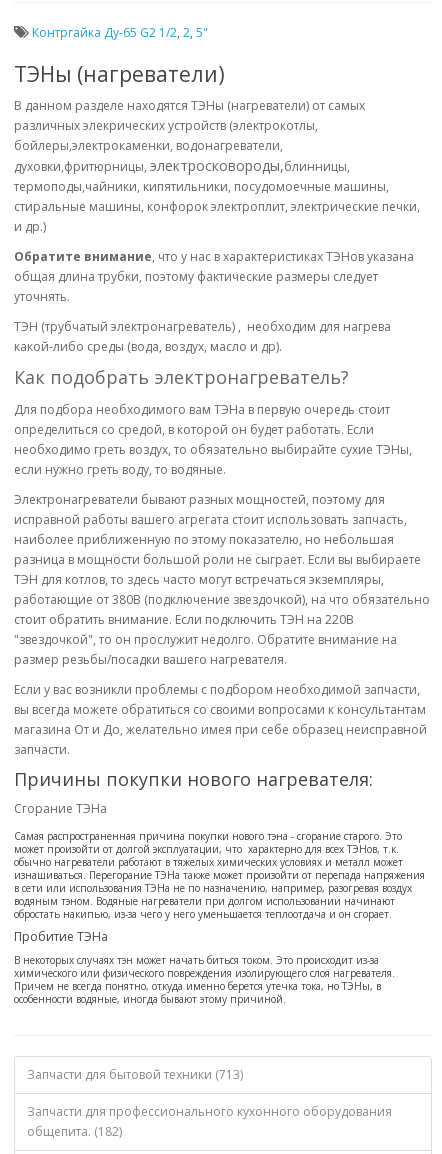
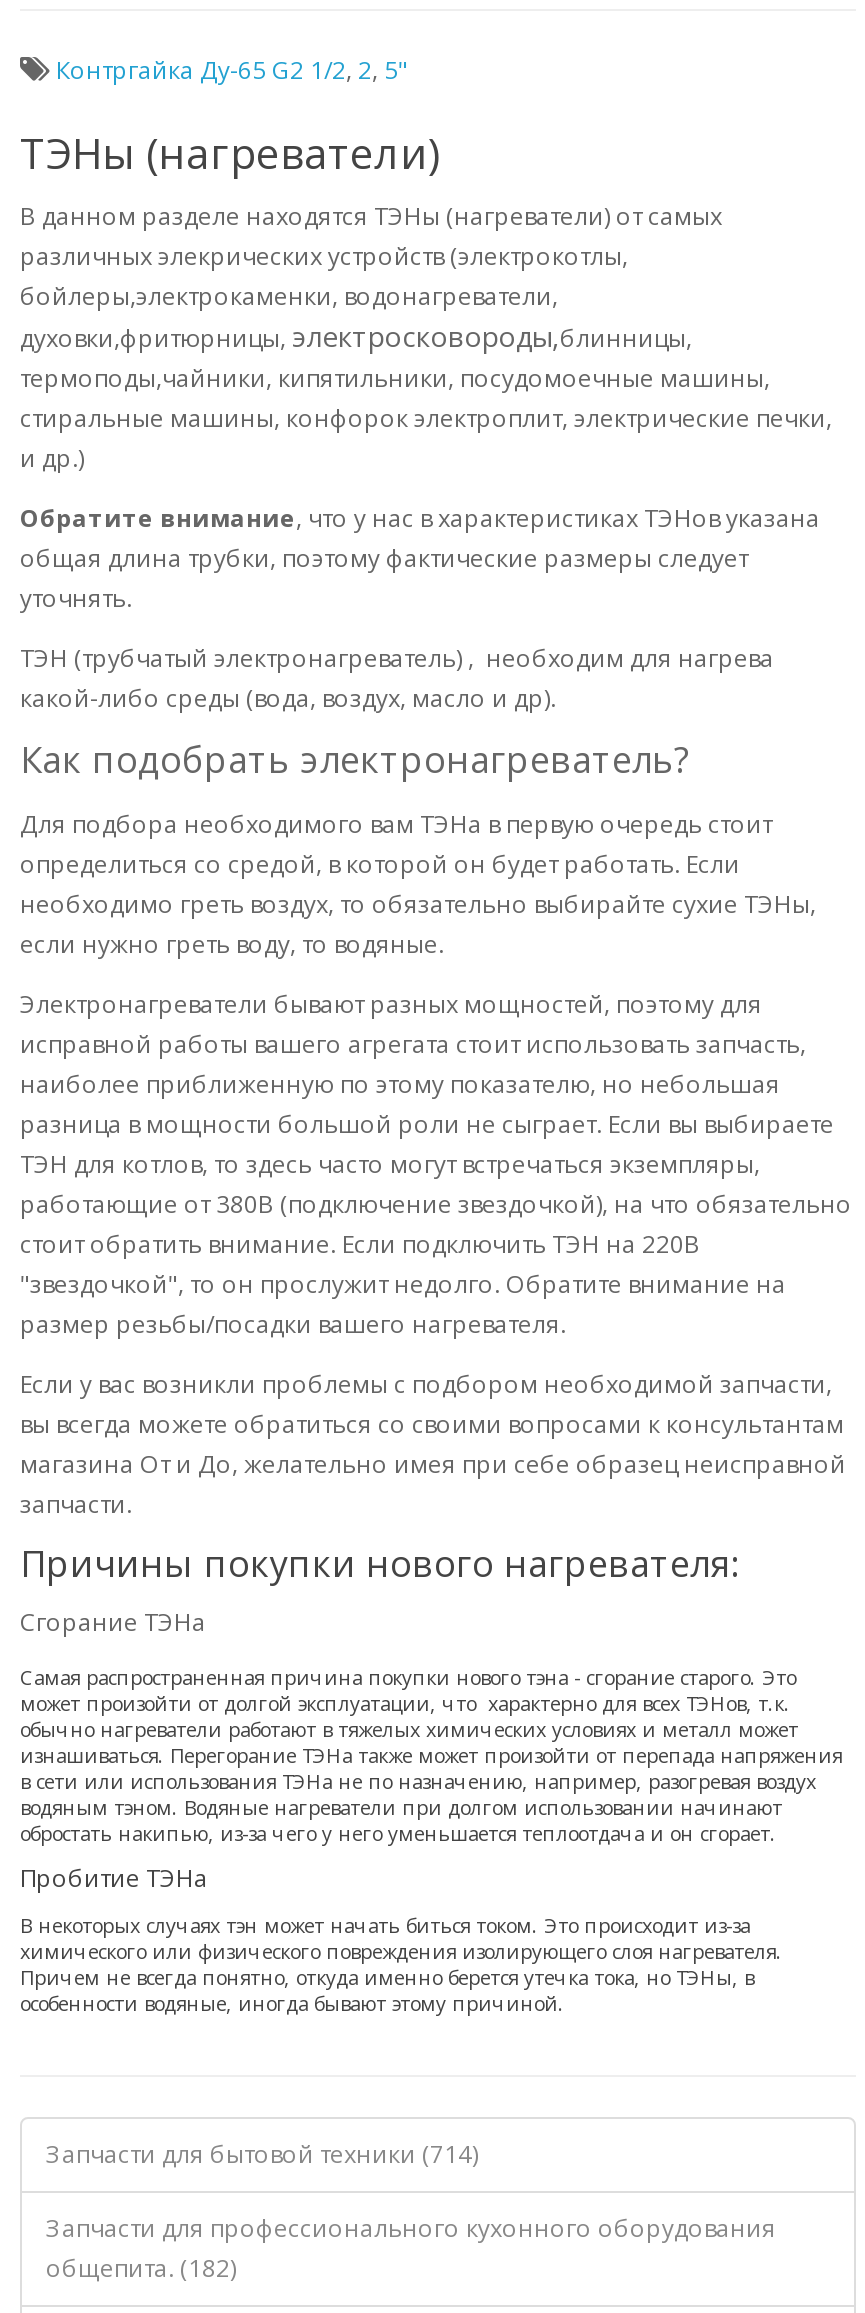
[27,1066,243,1083] Запчасти для бытовой техники (713) -> [46,2137,478,2171] Запчасти для бытовой техники (714)

